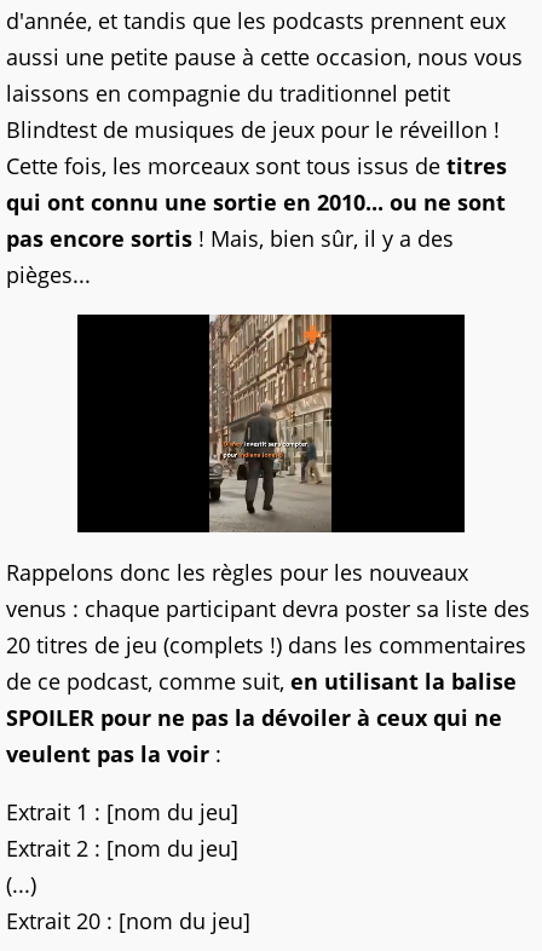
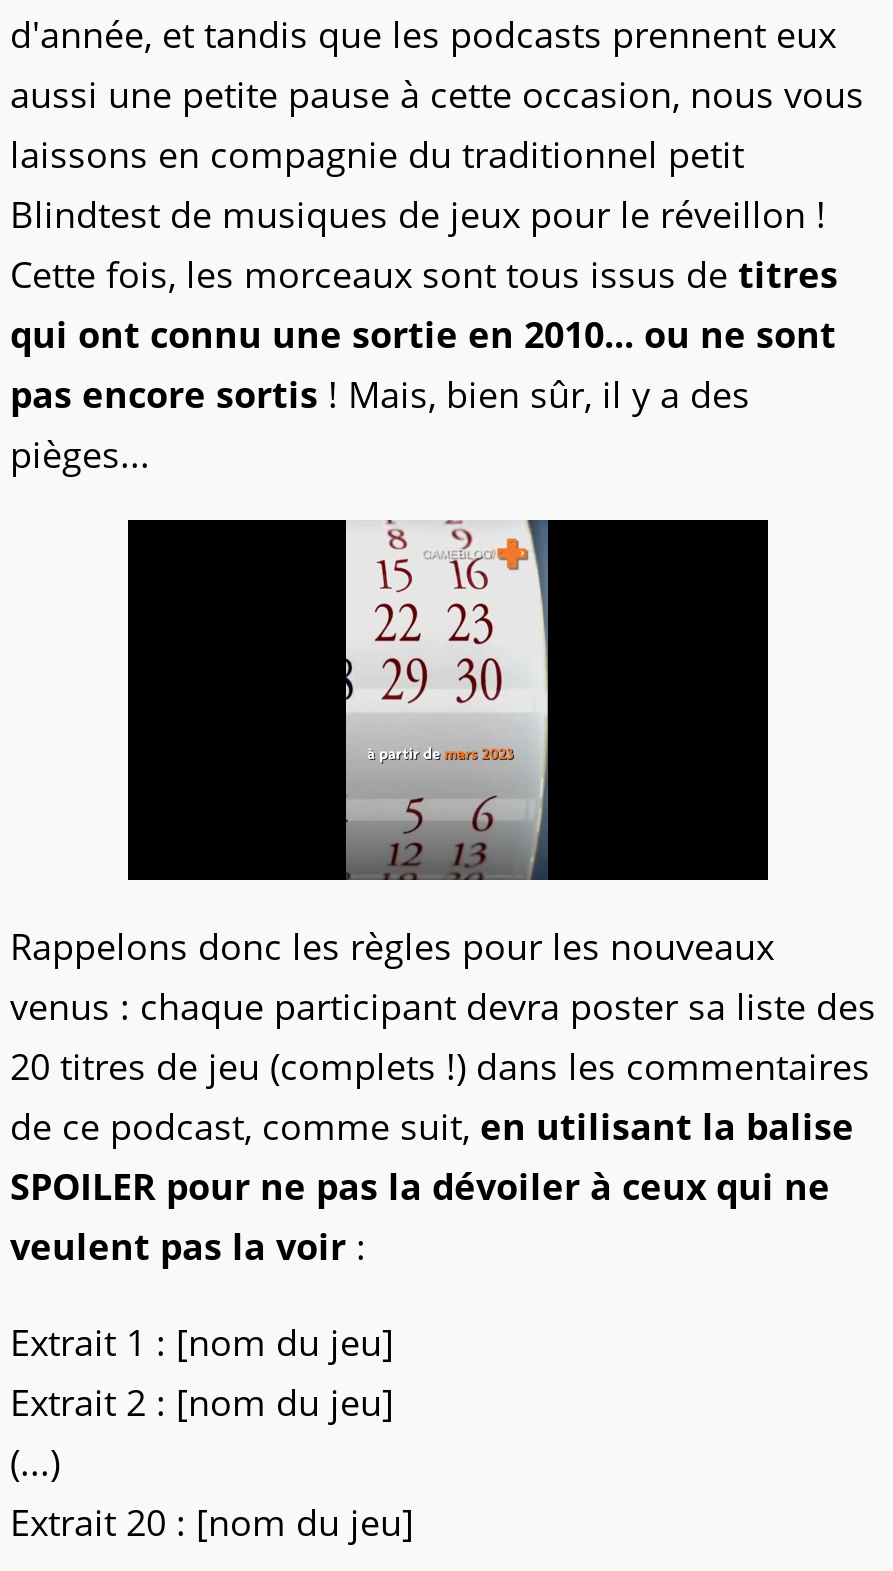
[208,313,331,532] [image] -> [344,520,548,880] [image]

